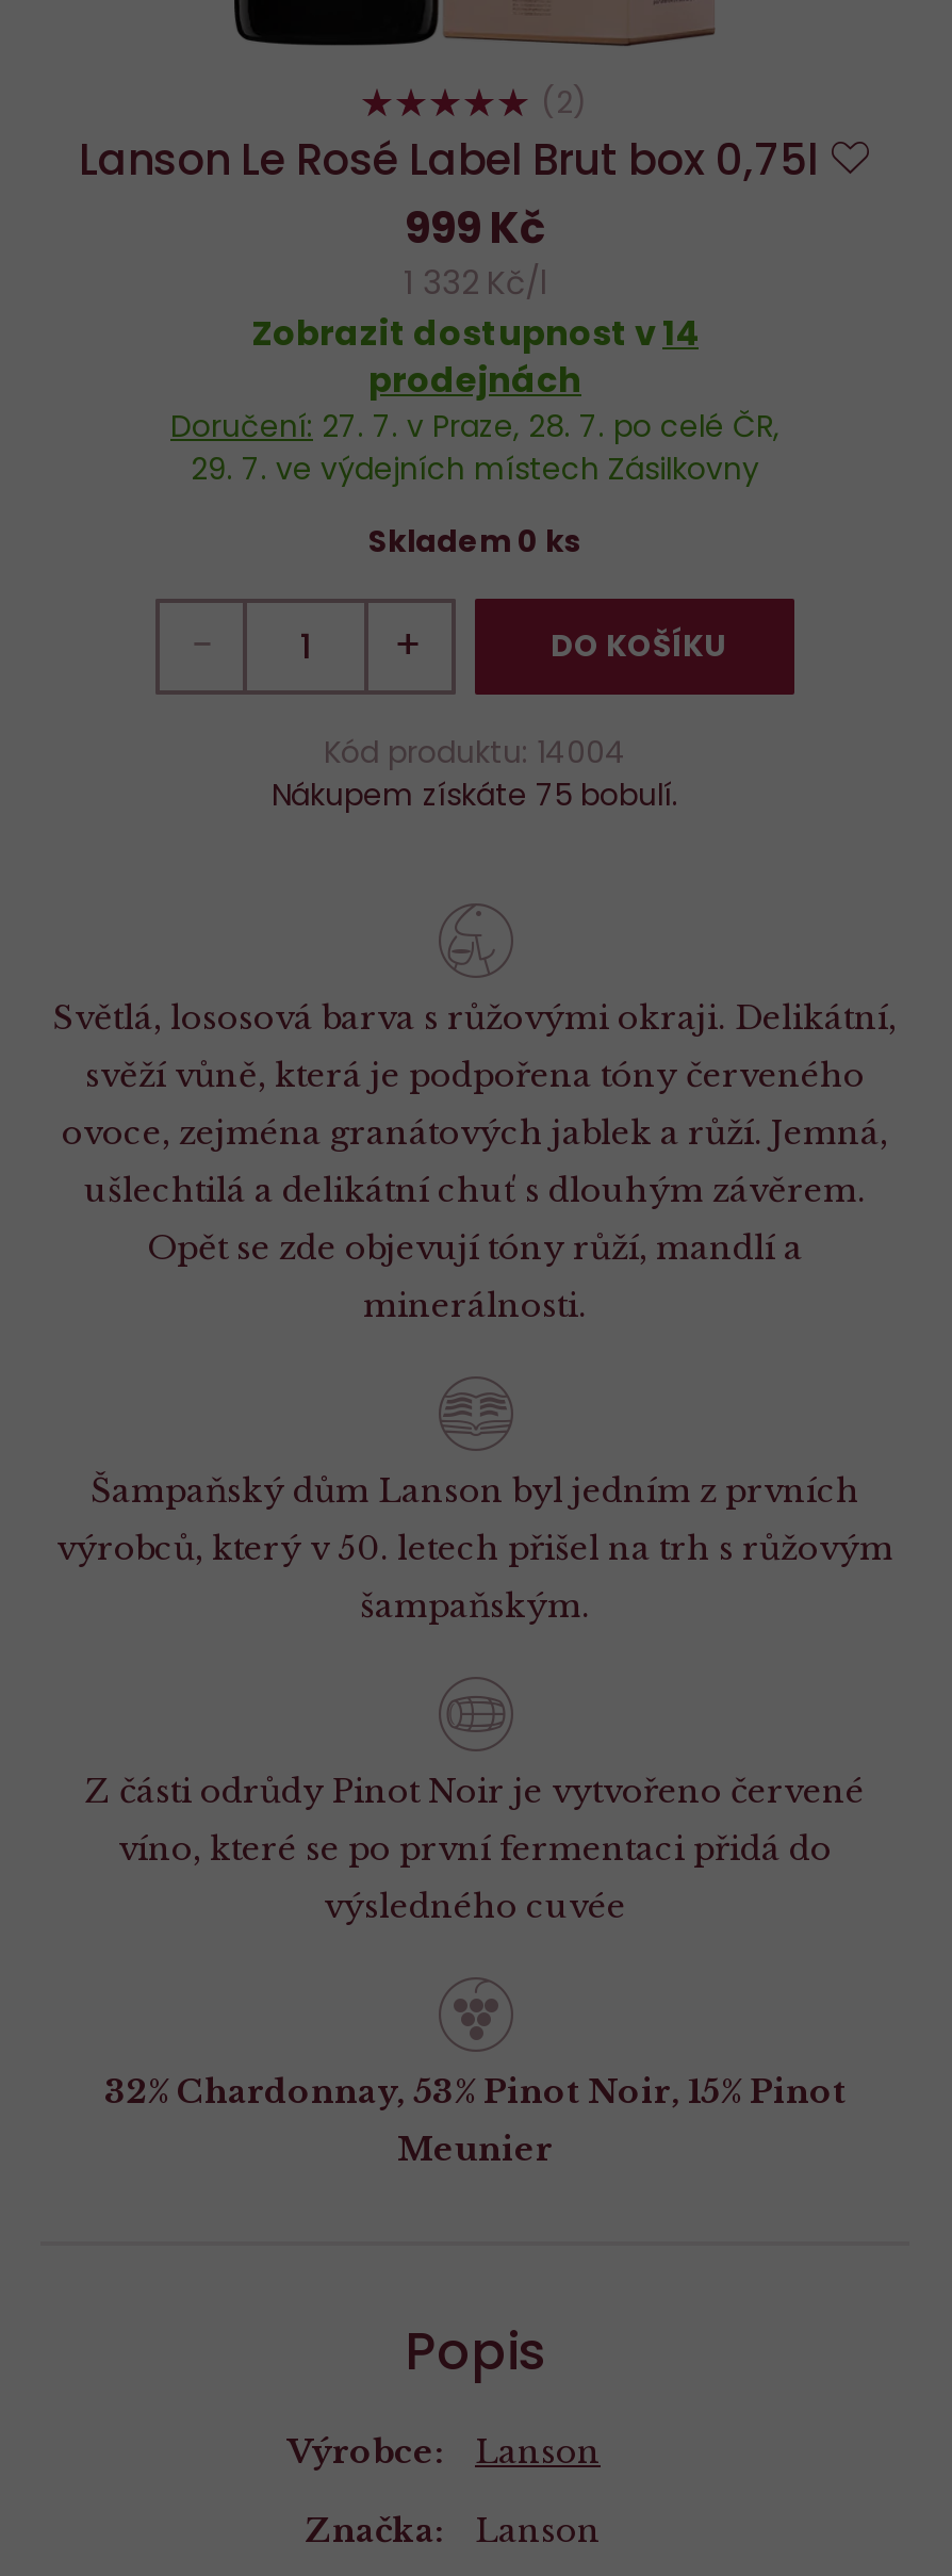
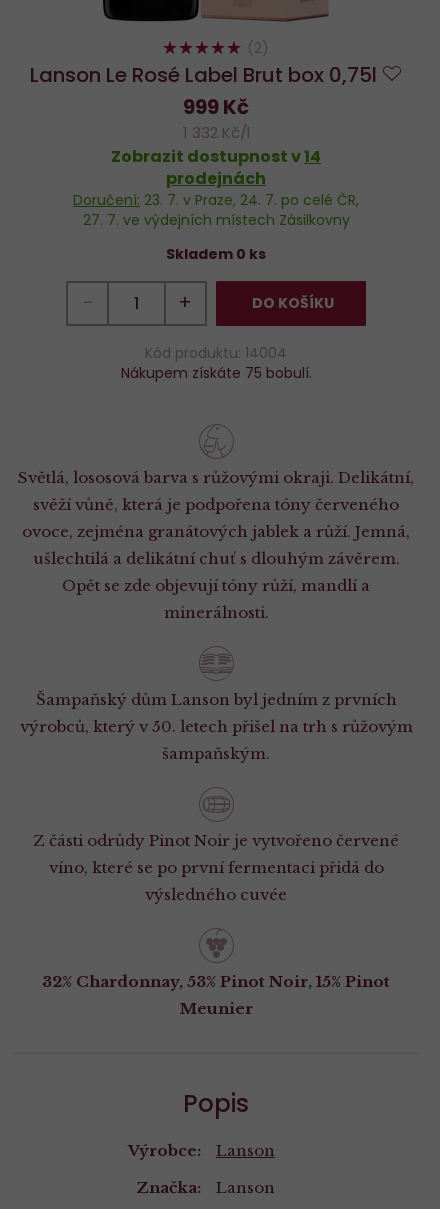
[170,405,779,447] Doručení: 27. 7. v Praze, 28. 7. po celé ČR, -> [73,190,359,210] Doručení: 23. 7. v Praze, 24. 7. po celé ČR,
[191,447,759,490] 29. 7. ve výdejních místech Zásilkovny -> [82,210,349,230] 27. 7. ve výdejních místech Zásilkovny

